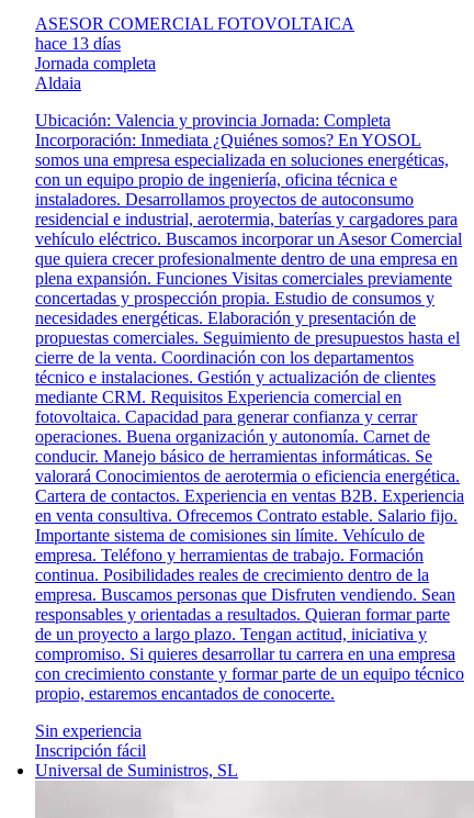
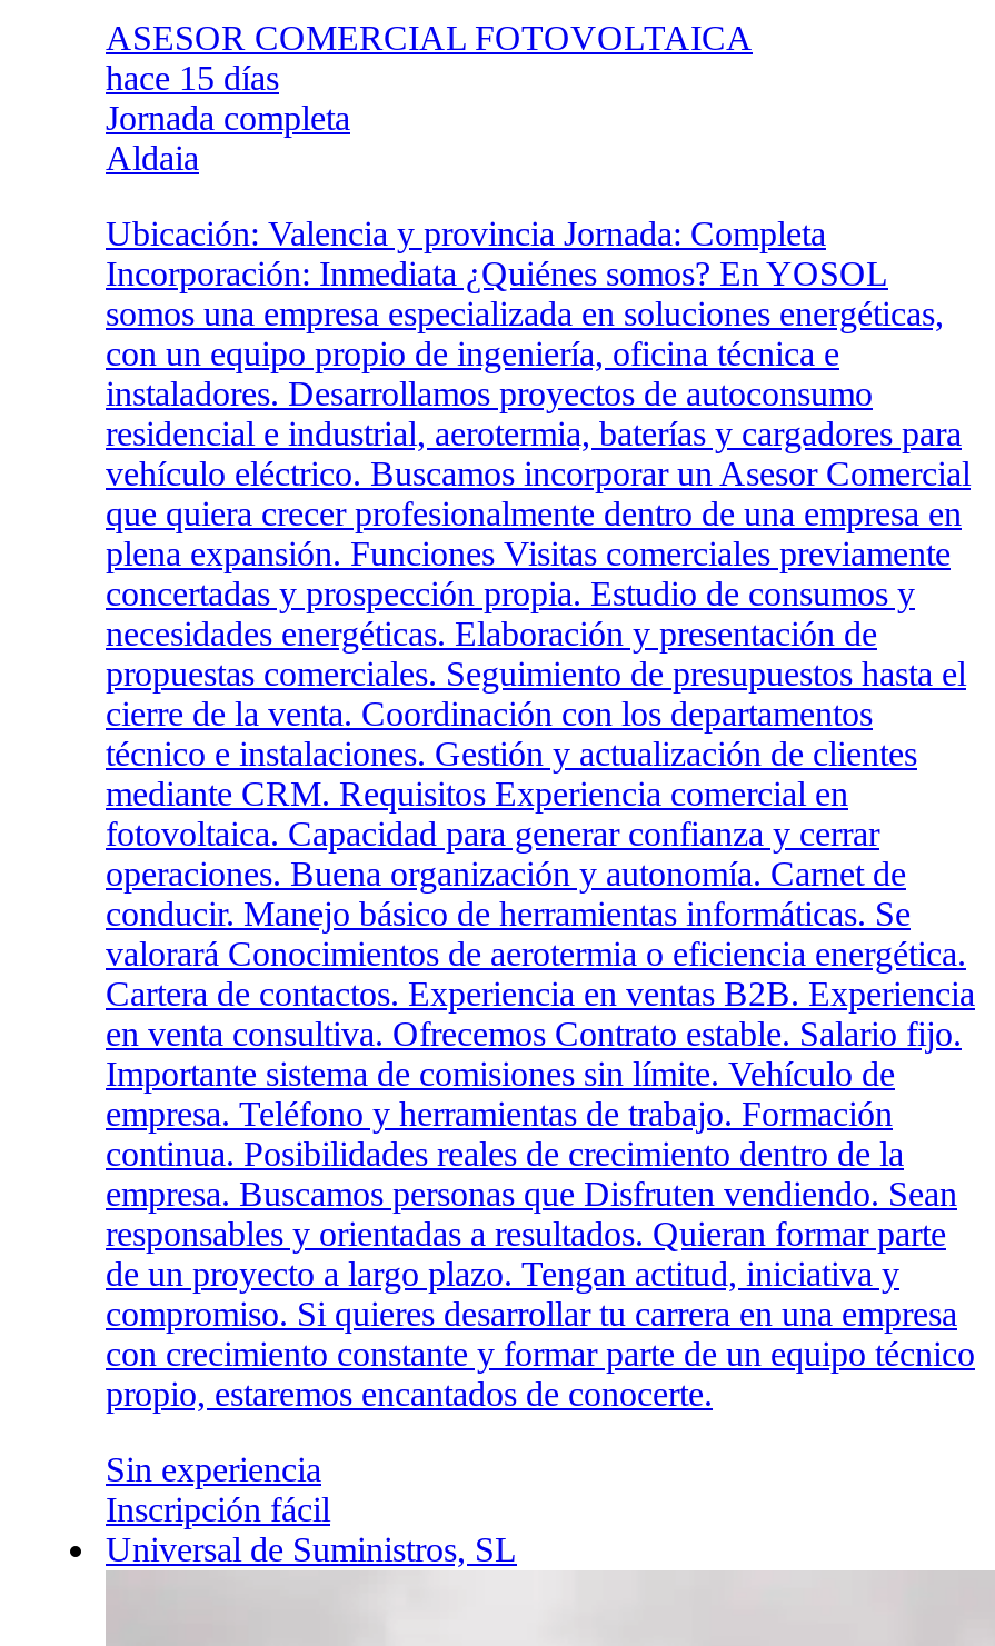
[35,34,121,52] hace 13 días -> [106,58,279,96] hace 15 días

